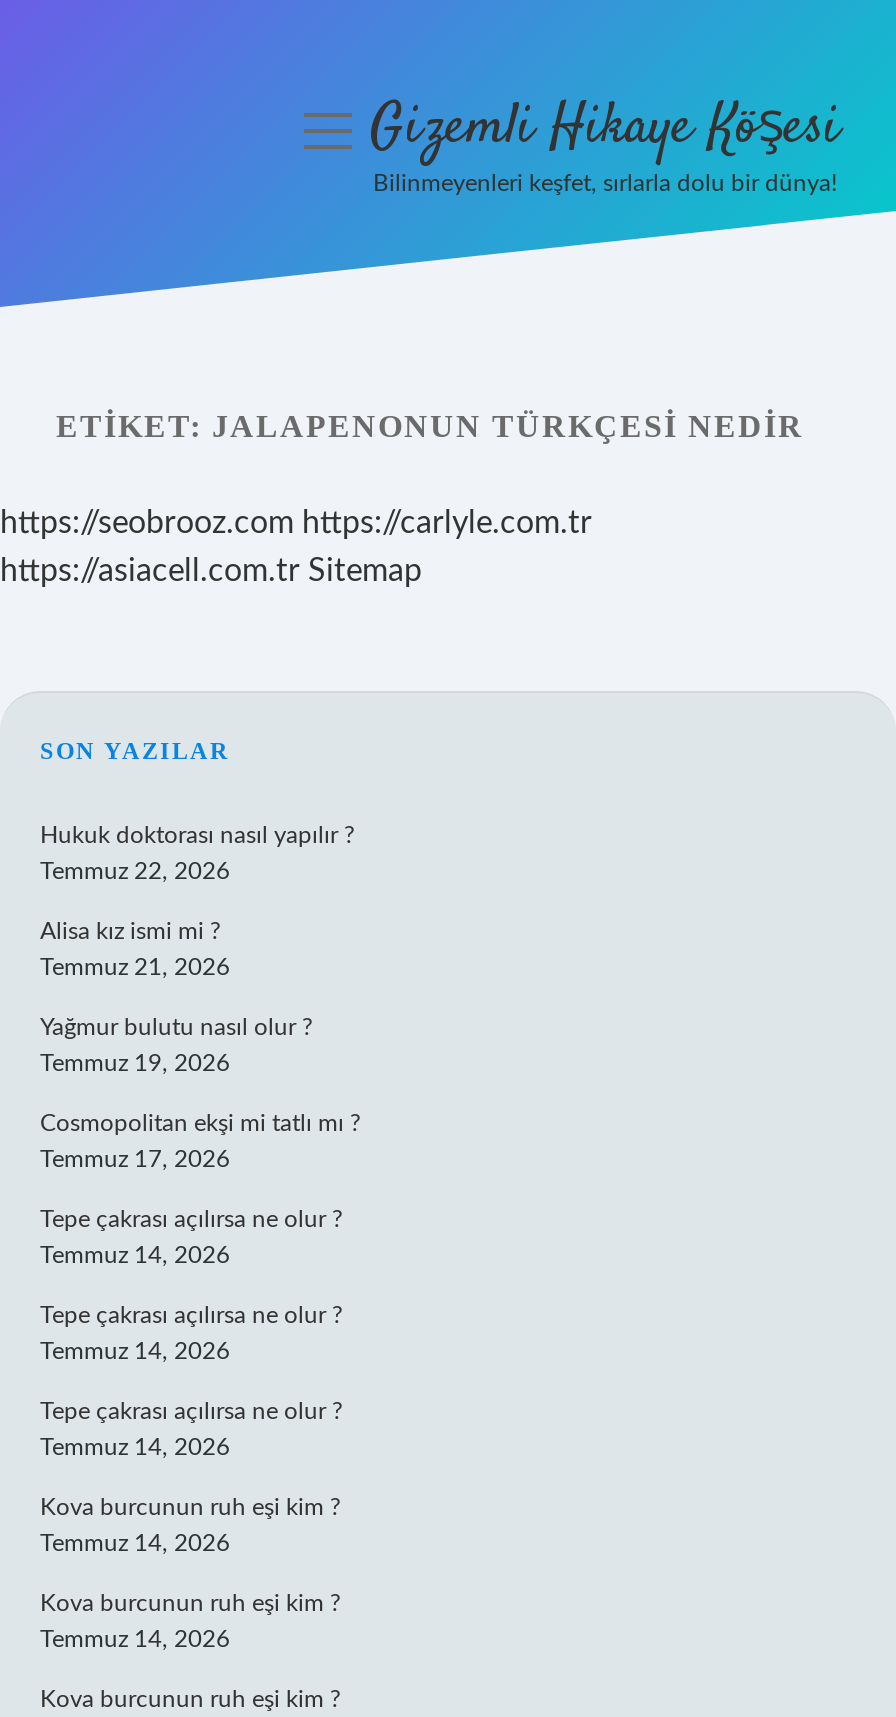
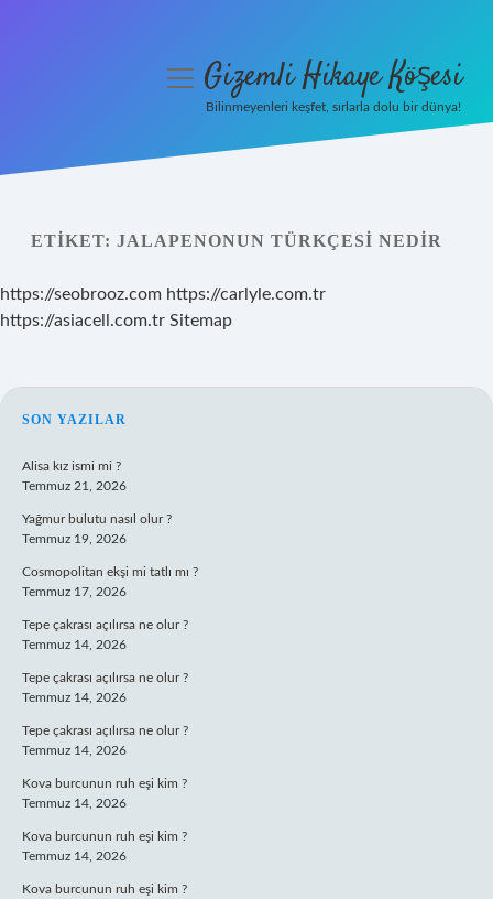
[40,823,354,883] Hukuk doktorası nasıl yapılır ? | Temmuz 22, 2026 -> none

